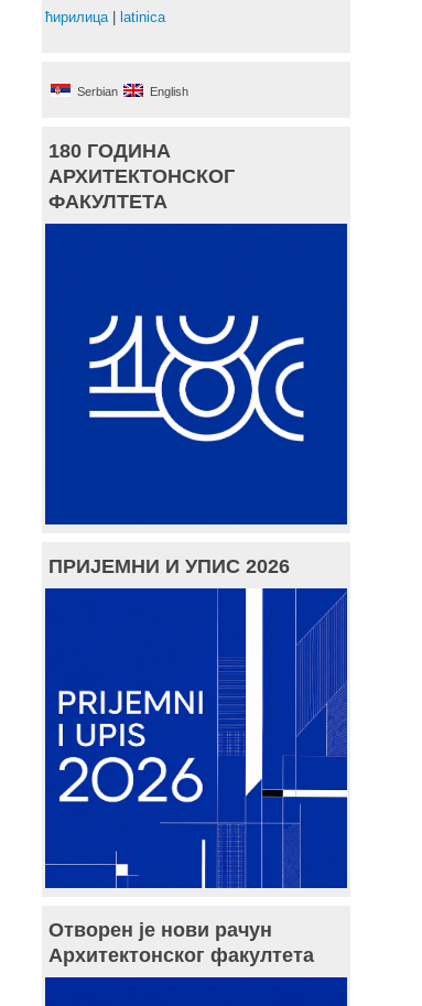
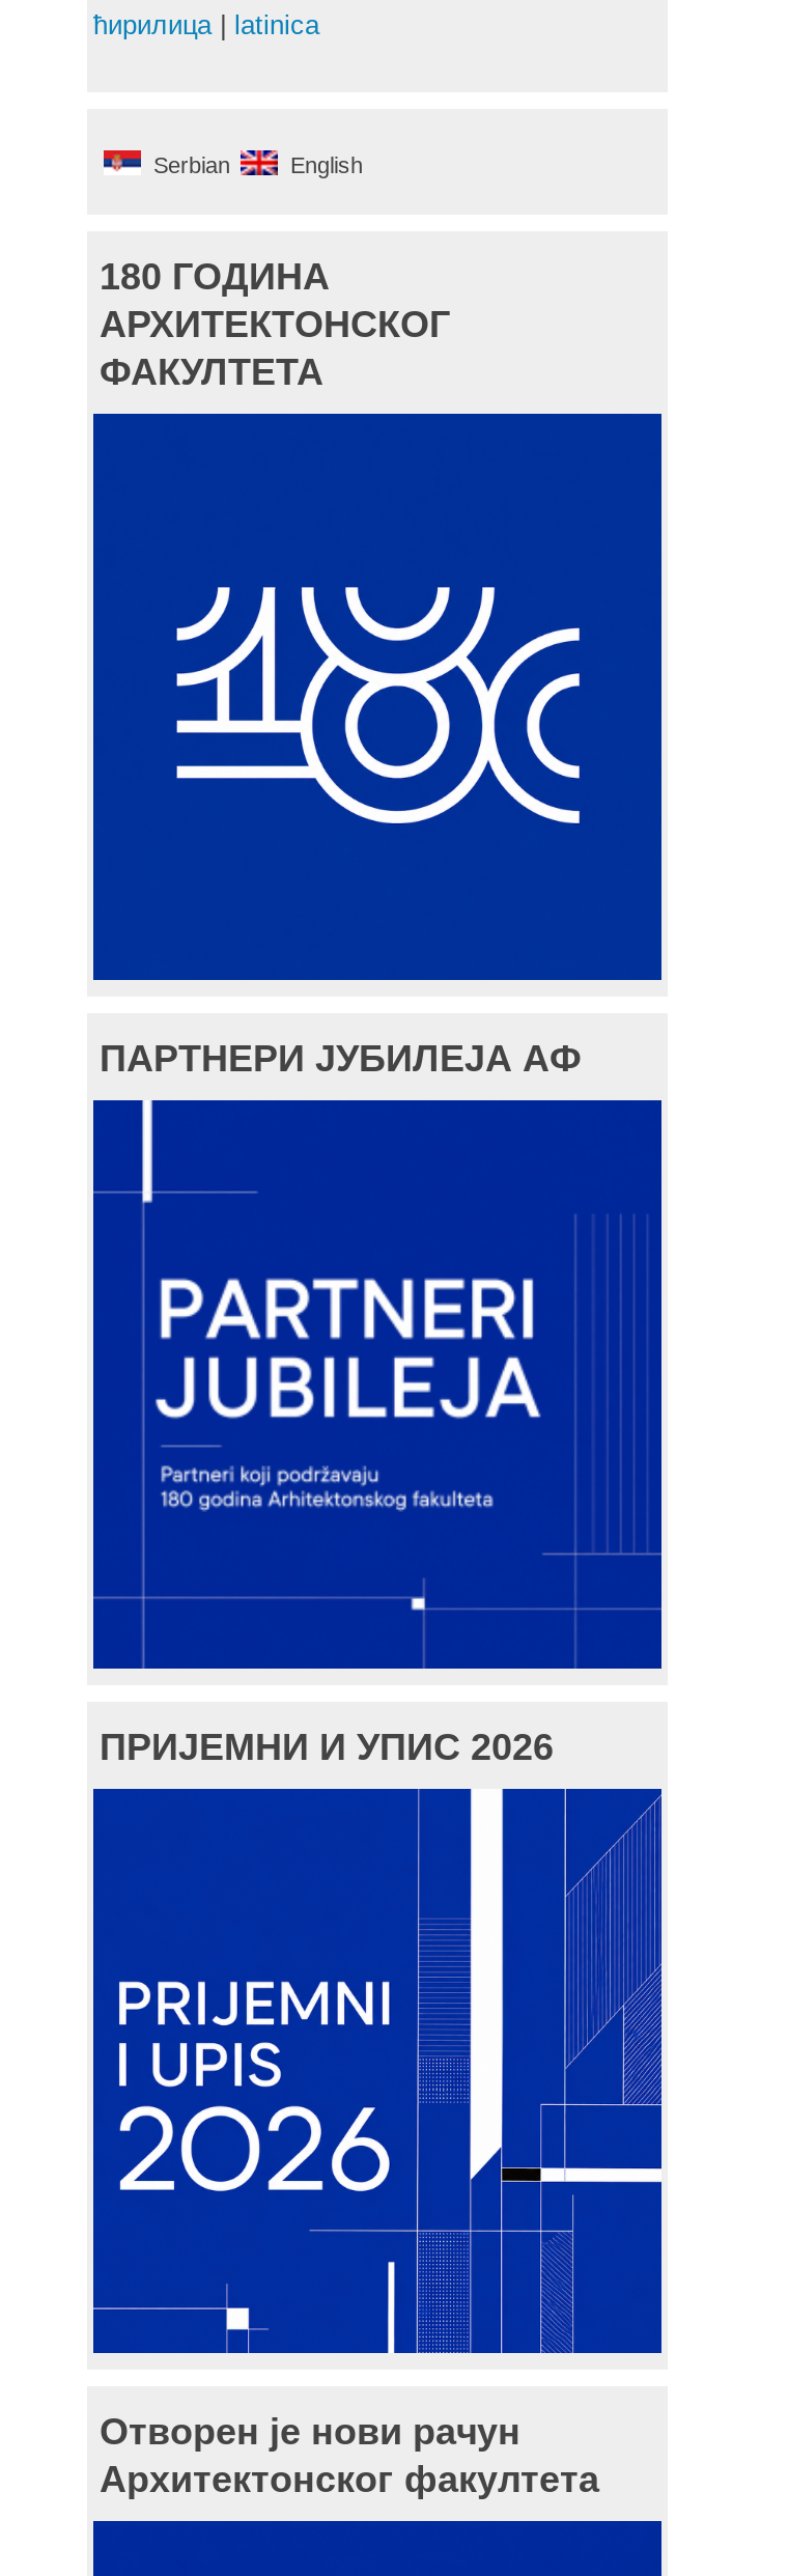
none -> [100,1038,581,1079] ПАРТНЕРИ ЈУБИЛЕЈА АФ
none -> [137,1102,543,1613] [image]

